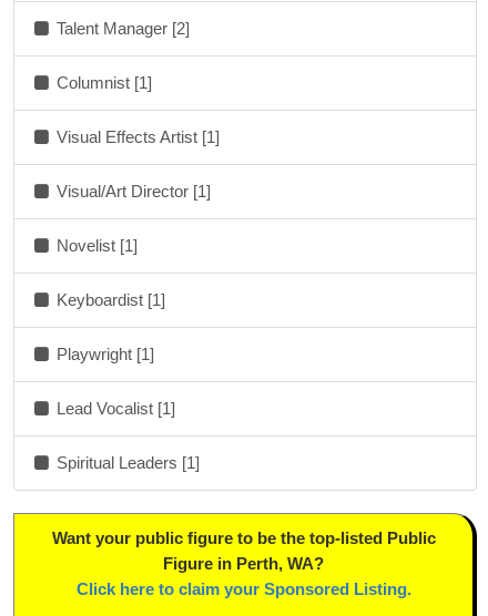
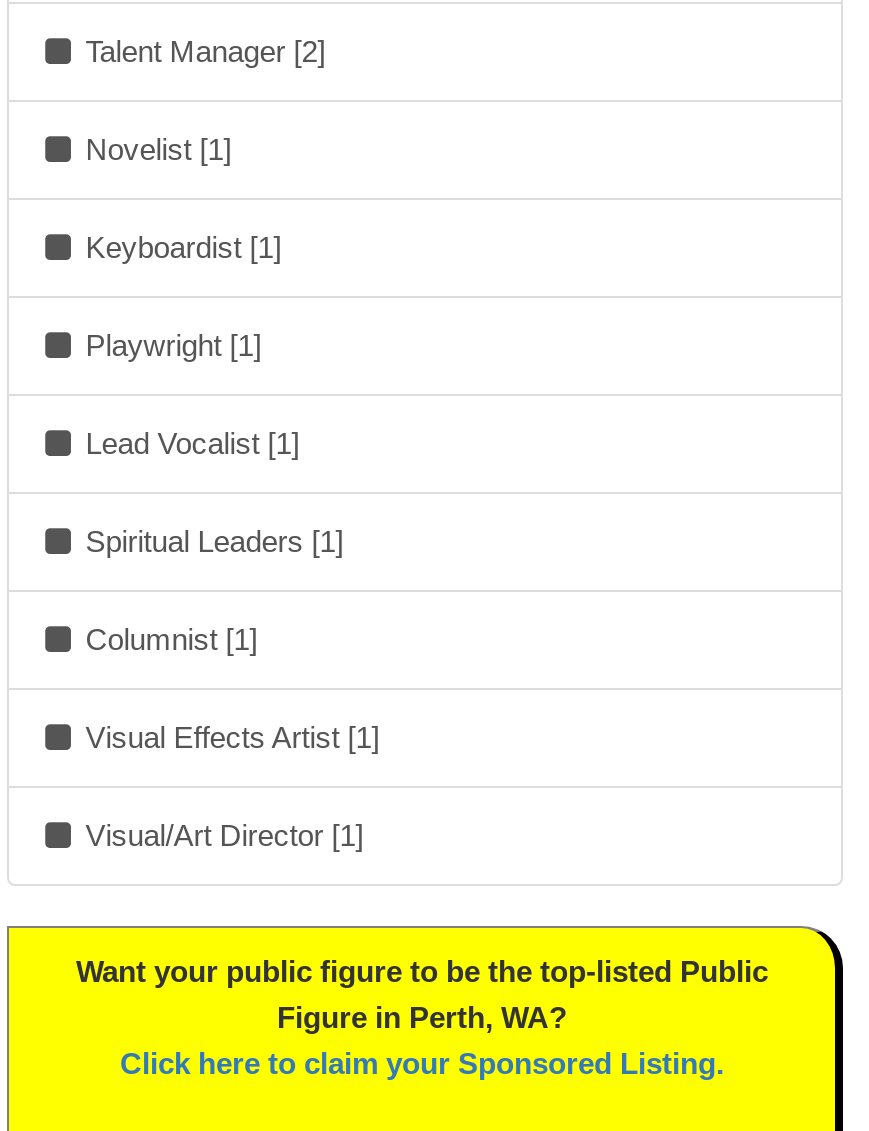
moved [52,73,220,201] -> [78,622,380,852]: Columnist [1] | Visual Effects Artist [1] | Visual/Art Director [1]
moved [52,236,200,472] -> [78,132,344,558]: Novelist [1] | Keyboardist [1] | Playwright [1] | Lead Vocalist [1] | Spiritual Leaders [1]

